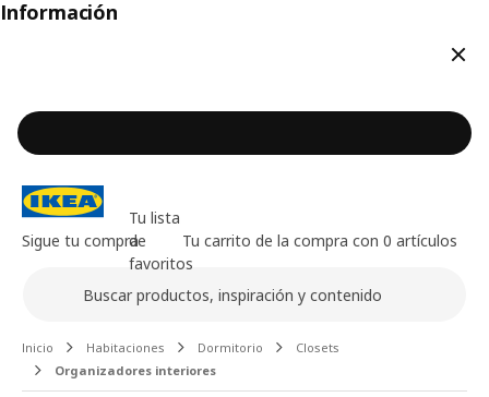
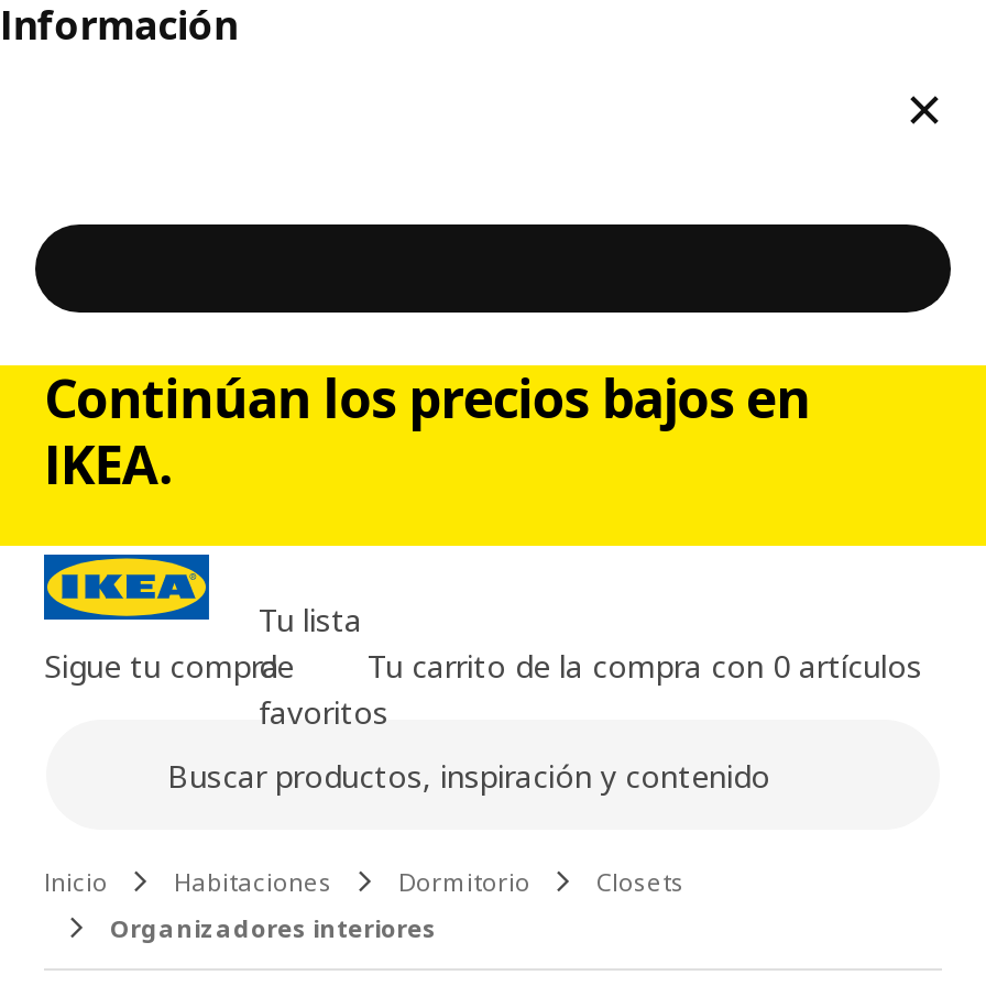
none -> [44,361,810,500] Continúan los precios bajos en | IKEA.

